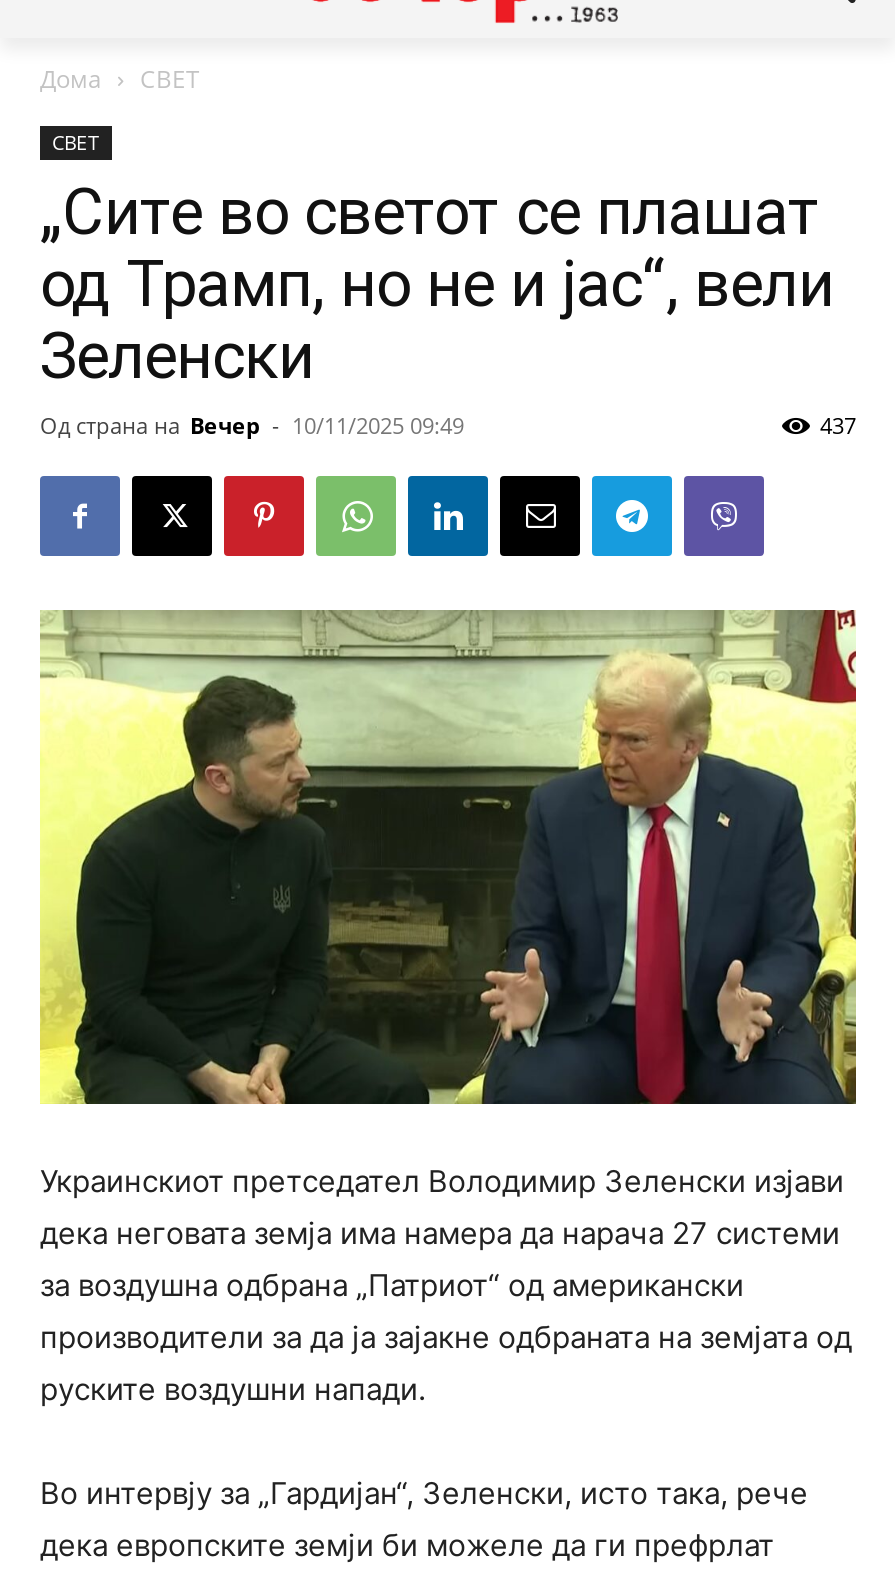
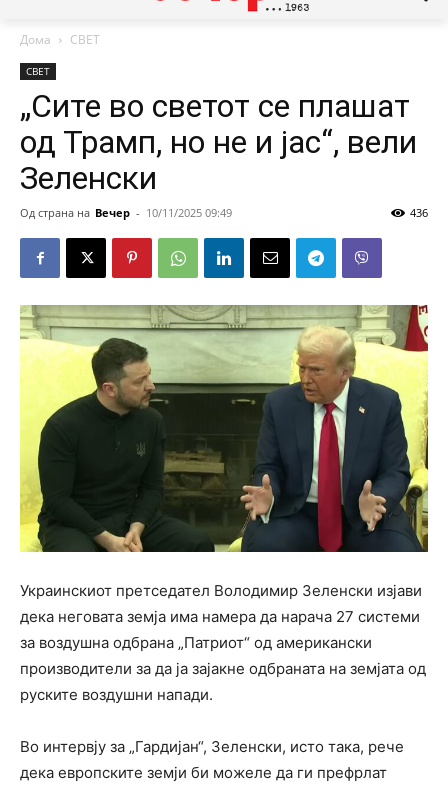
[820,410,856,440] 437 -> [410,205,428,220] 436

